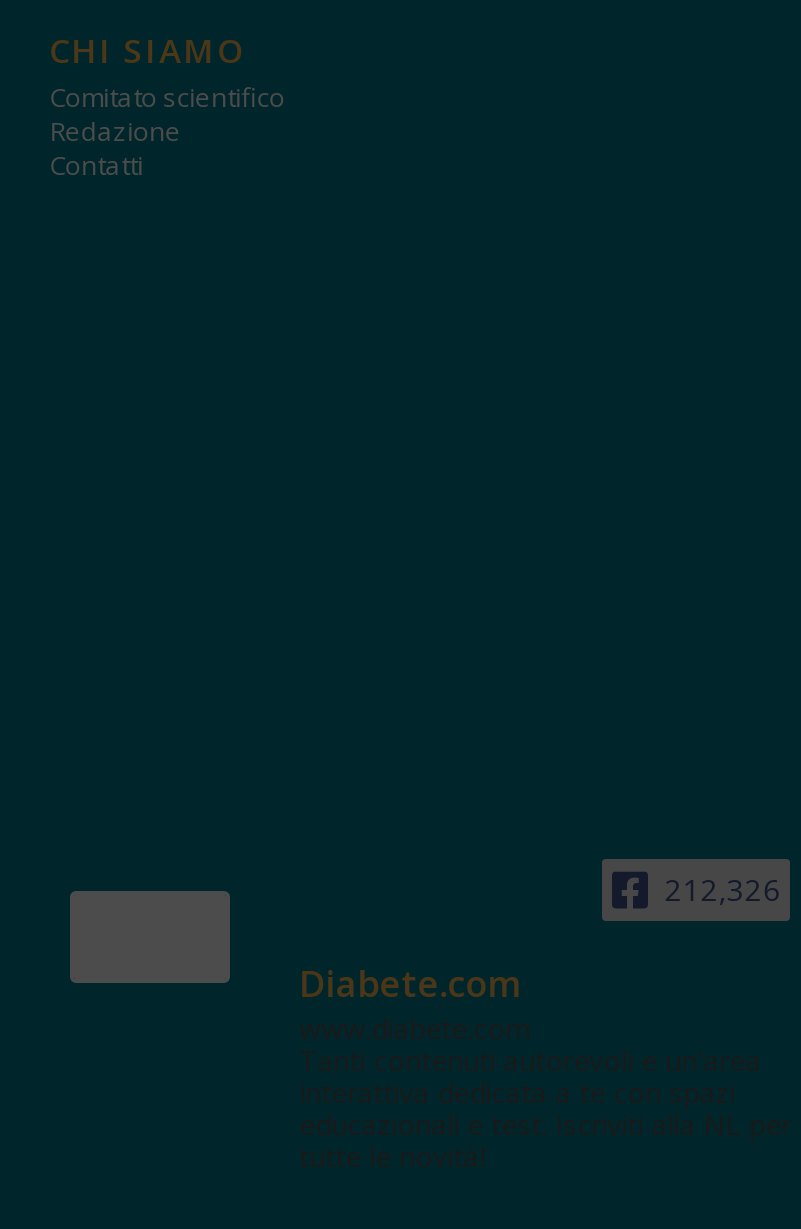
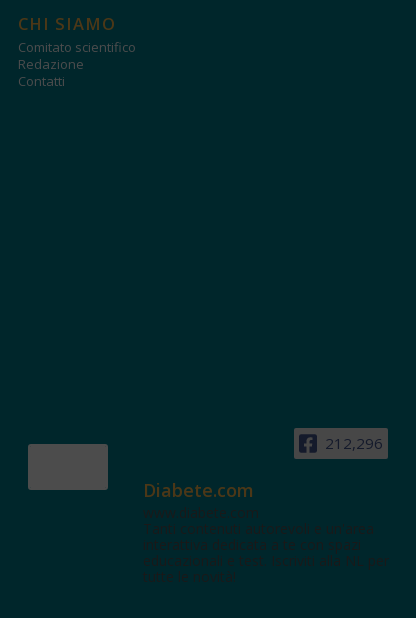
[665,870,781,910] 212,326 -> [325,433,383,453] 212,296

